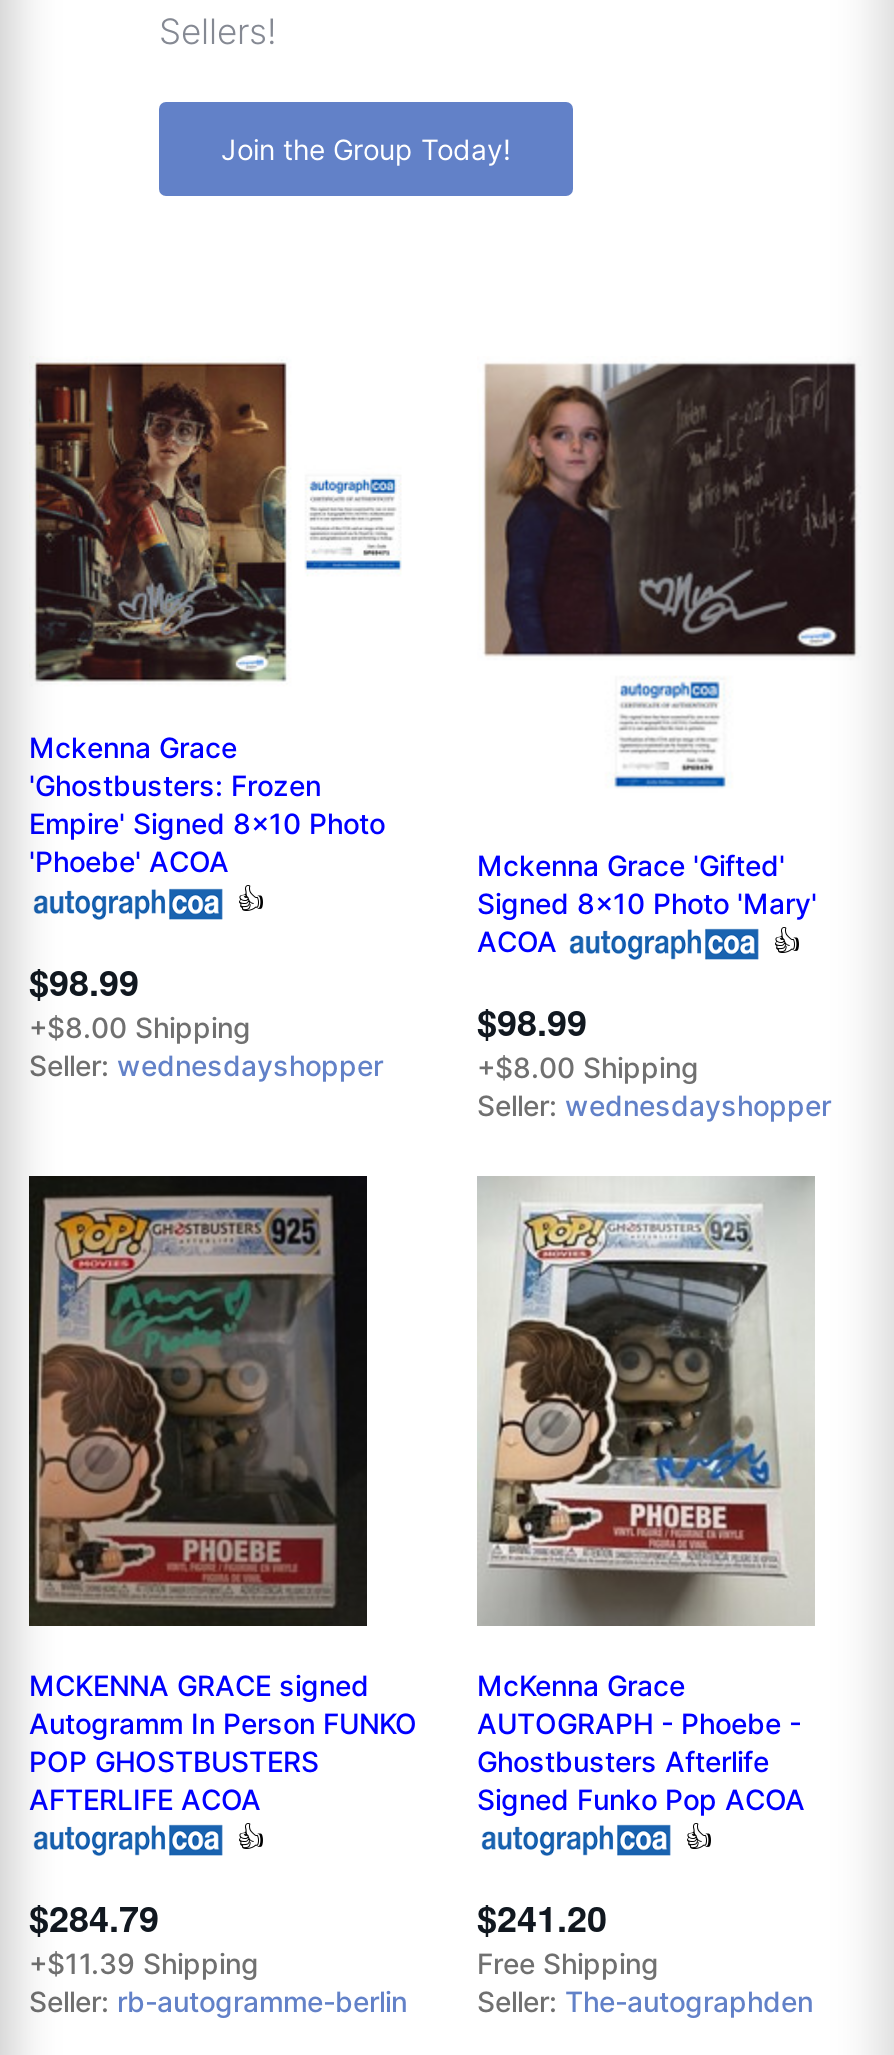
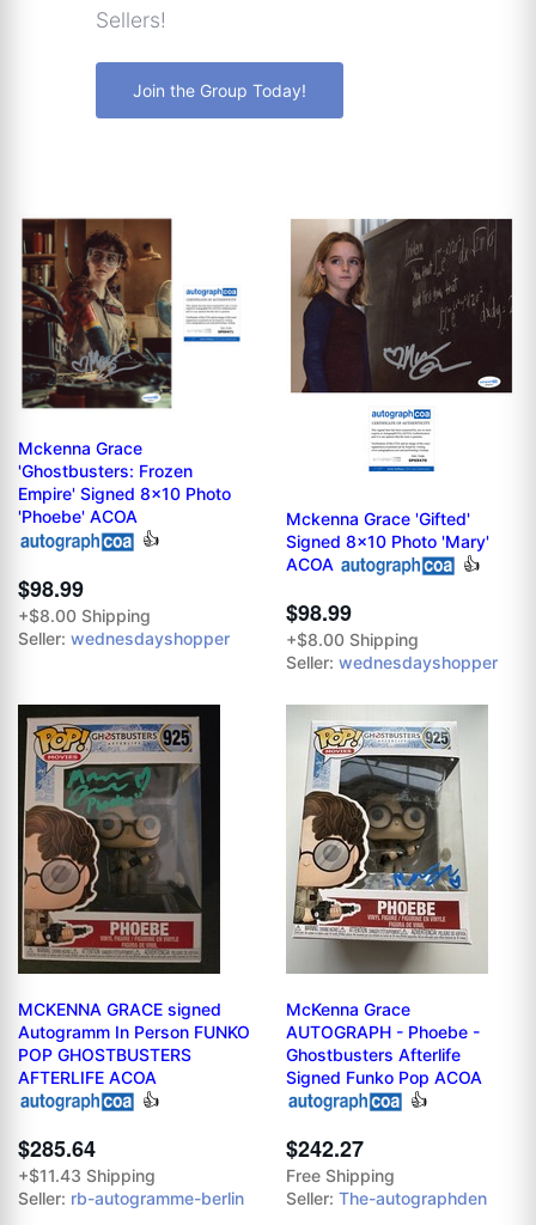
[29,1892,159,1944] $284.79 -> [18,1133,96,1164] $285.64
[477,1892,607,1944] $241.20 -> [286,1133,364,1164] $242.27
[29,1946,259,1980] +$11.39 Shipping -> [18,1165,156,1185] +$11.43 Shipping

